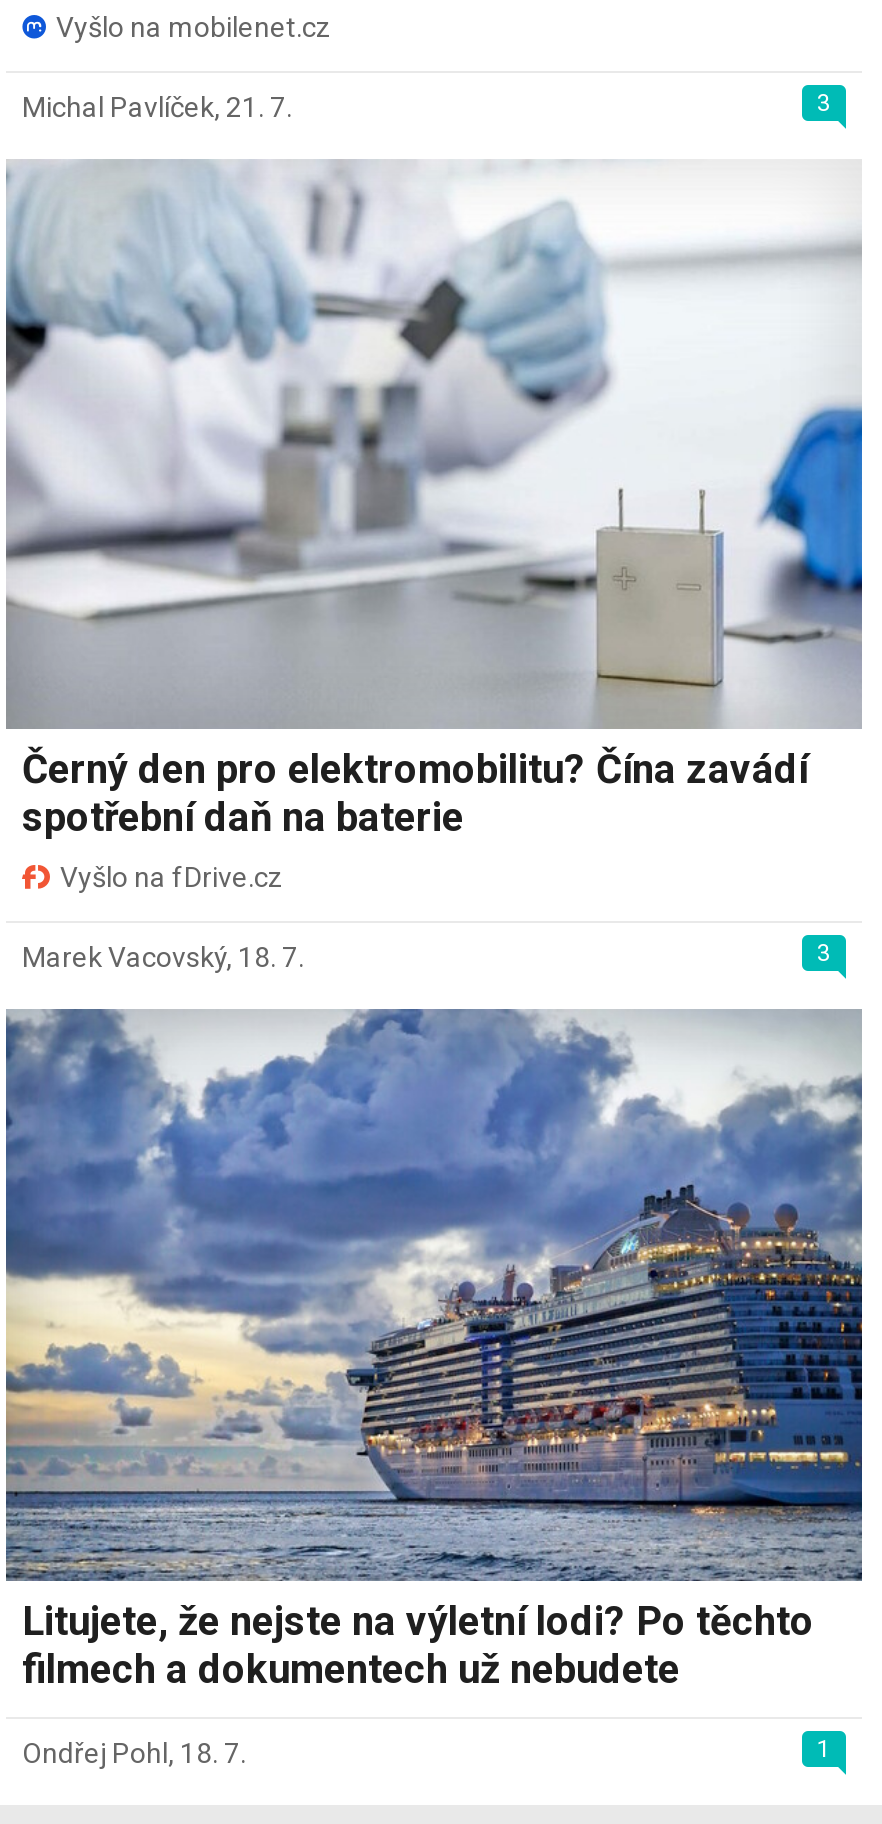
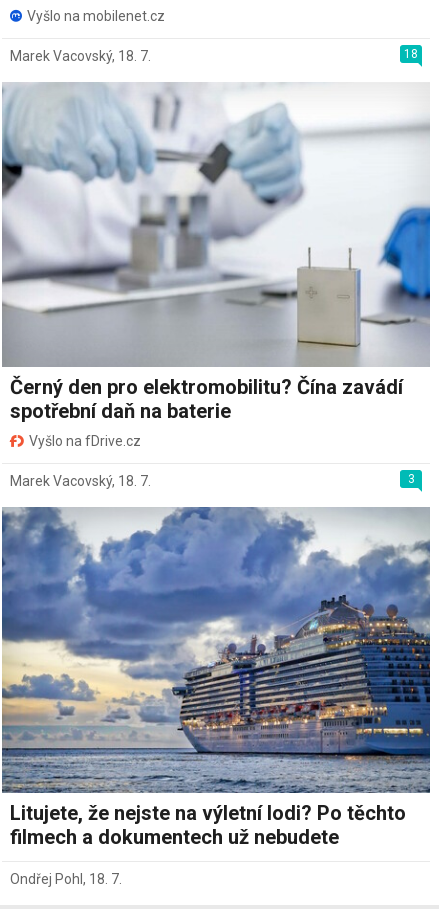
[22,89,831,123] 3 | Michal Pavlíček, 21. 7. -> [10,47,418,64] 18 | Marek Vacovský, 18. 7.
[817,1735,831,1763] 1 -> none

